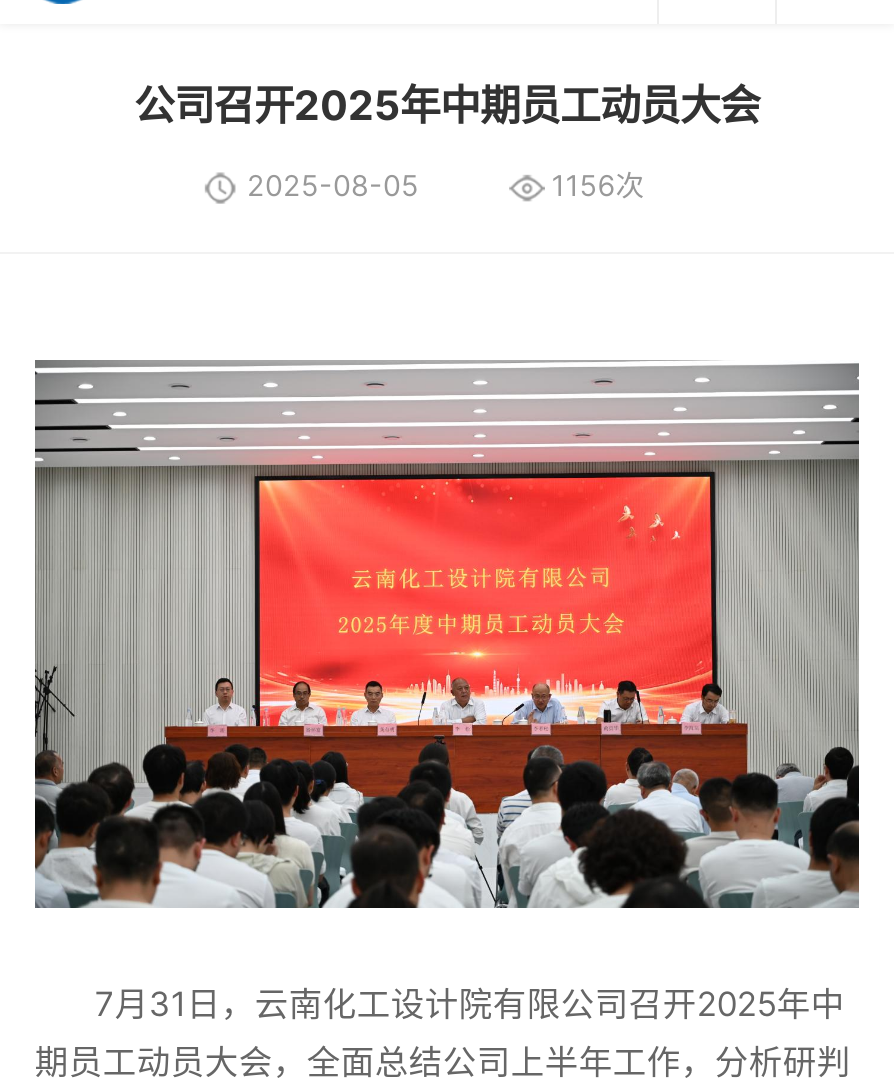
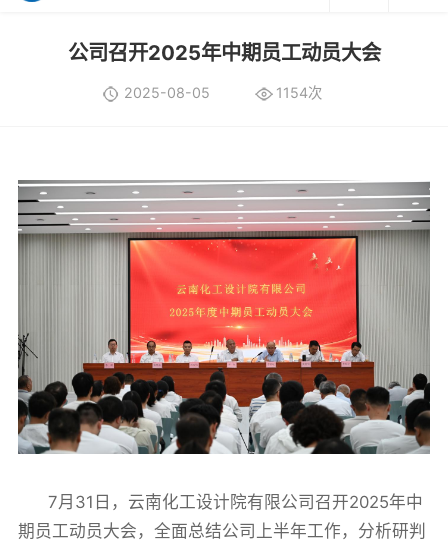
[551,168,643,202] 1156次 -> [276,84,322,101] 1154次

